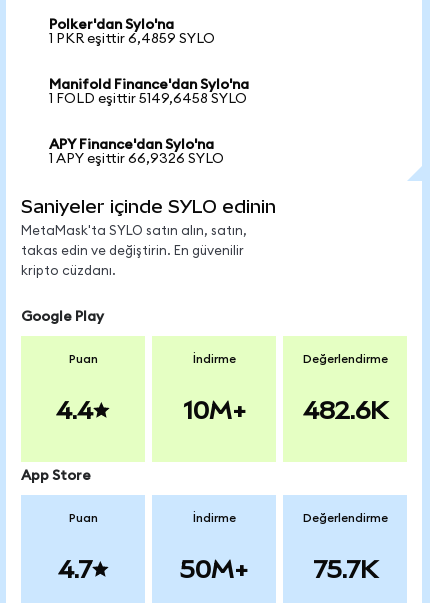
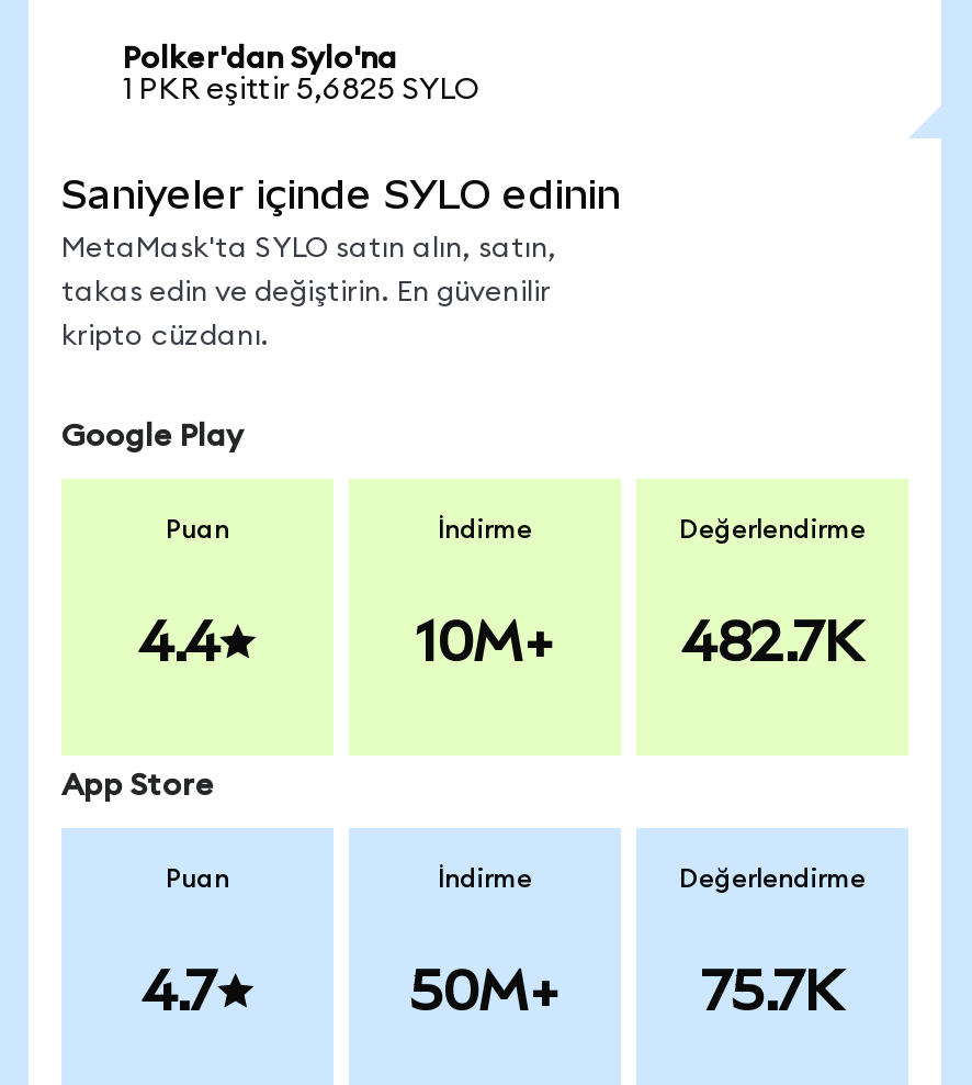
[49,32,249,166] 1 PKR eşittir 6,4859 SYLO | Manifold Finance'dan Sylo'na | 1 FOLD eşittir 5149,6458 SYLO | APY Finance'dan Sylo'na | 1 APY eşittir 66,9326 SYLO -> [123,75,481,105] 1 PKR eşittir 5,6825 SYLO
[302,396,387,424] 482.6K -> [681,611,863,672] 482.7K

